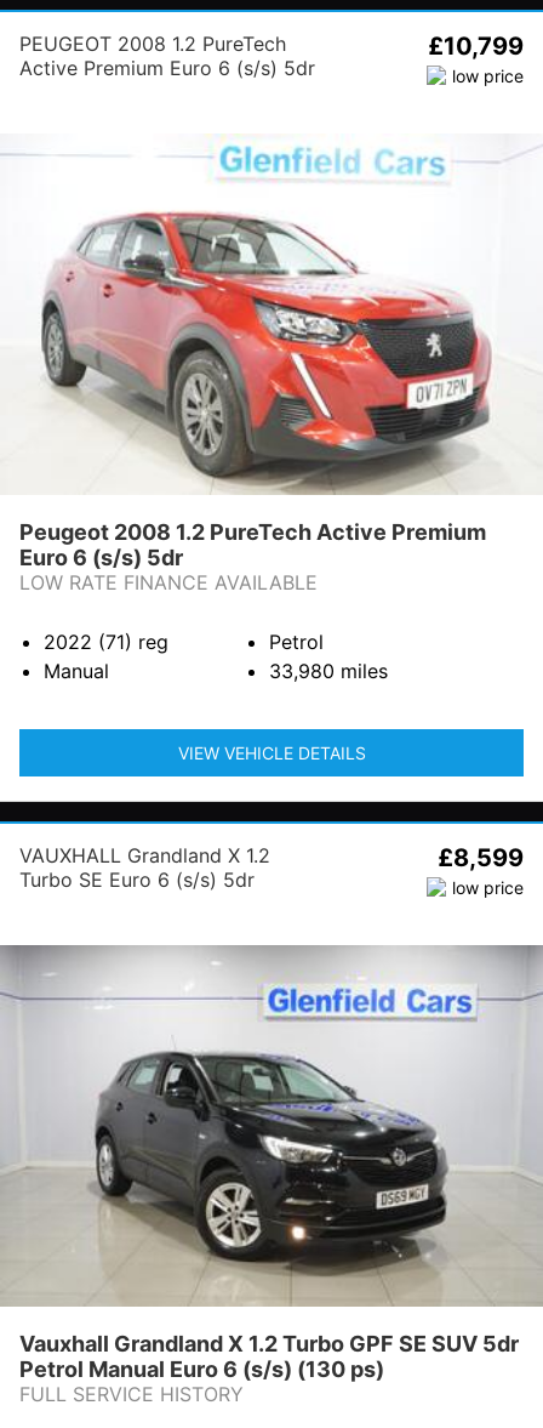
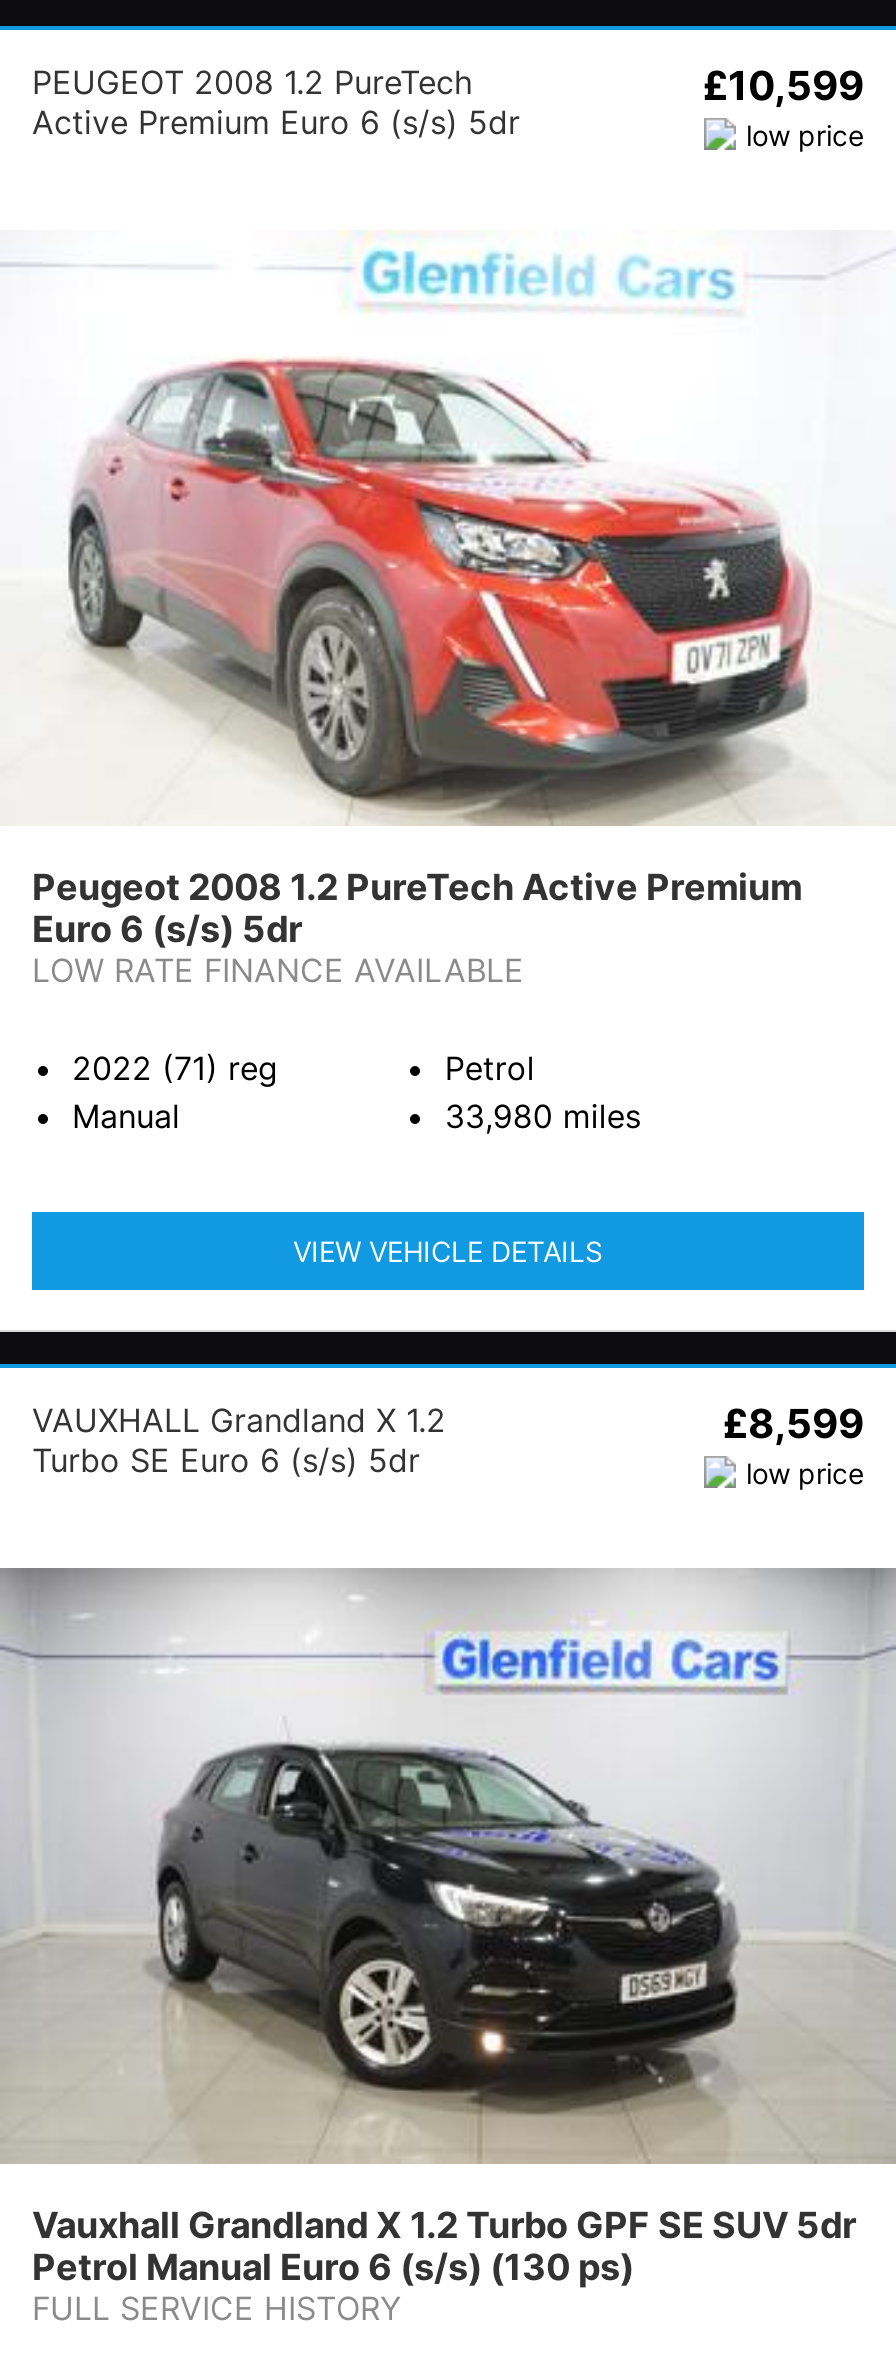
[428,31,524,60] £10,799 -> [702,62,864,110] £10,599

